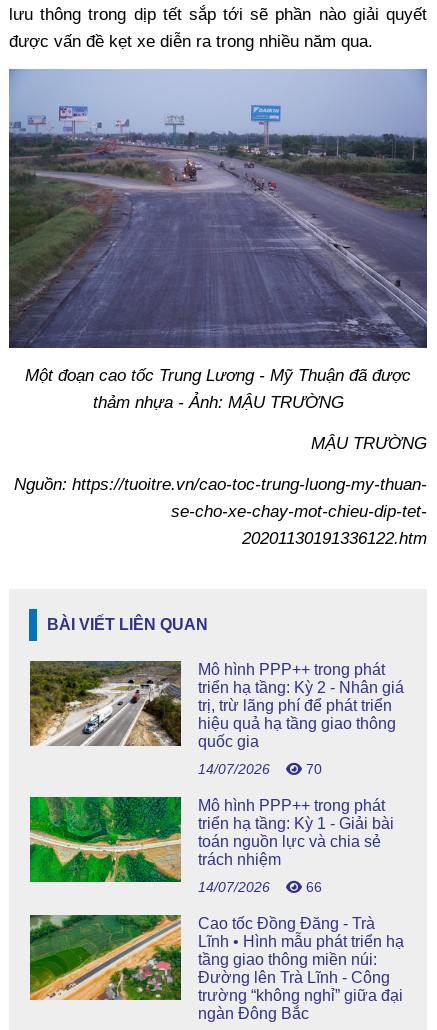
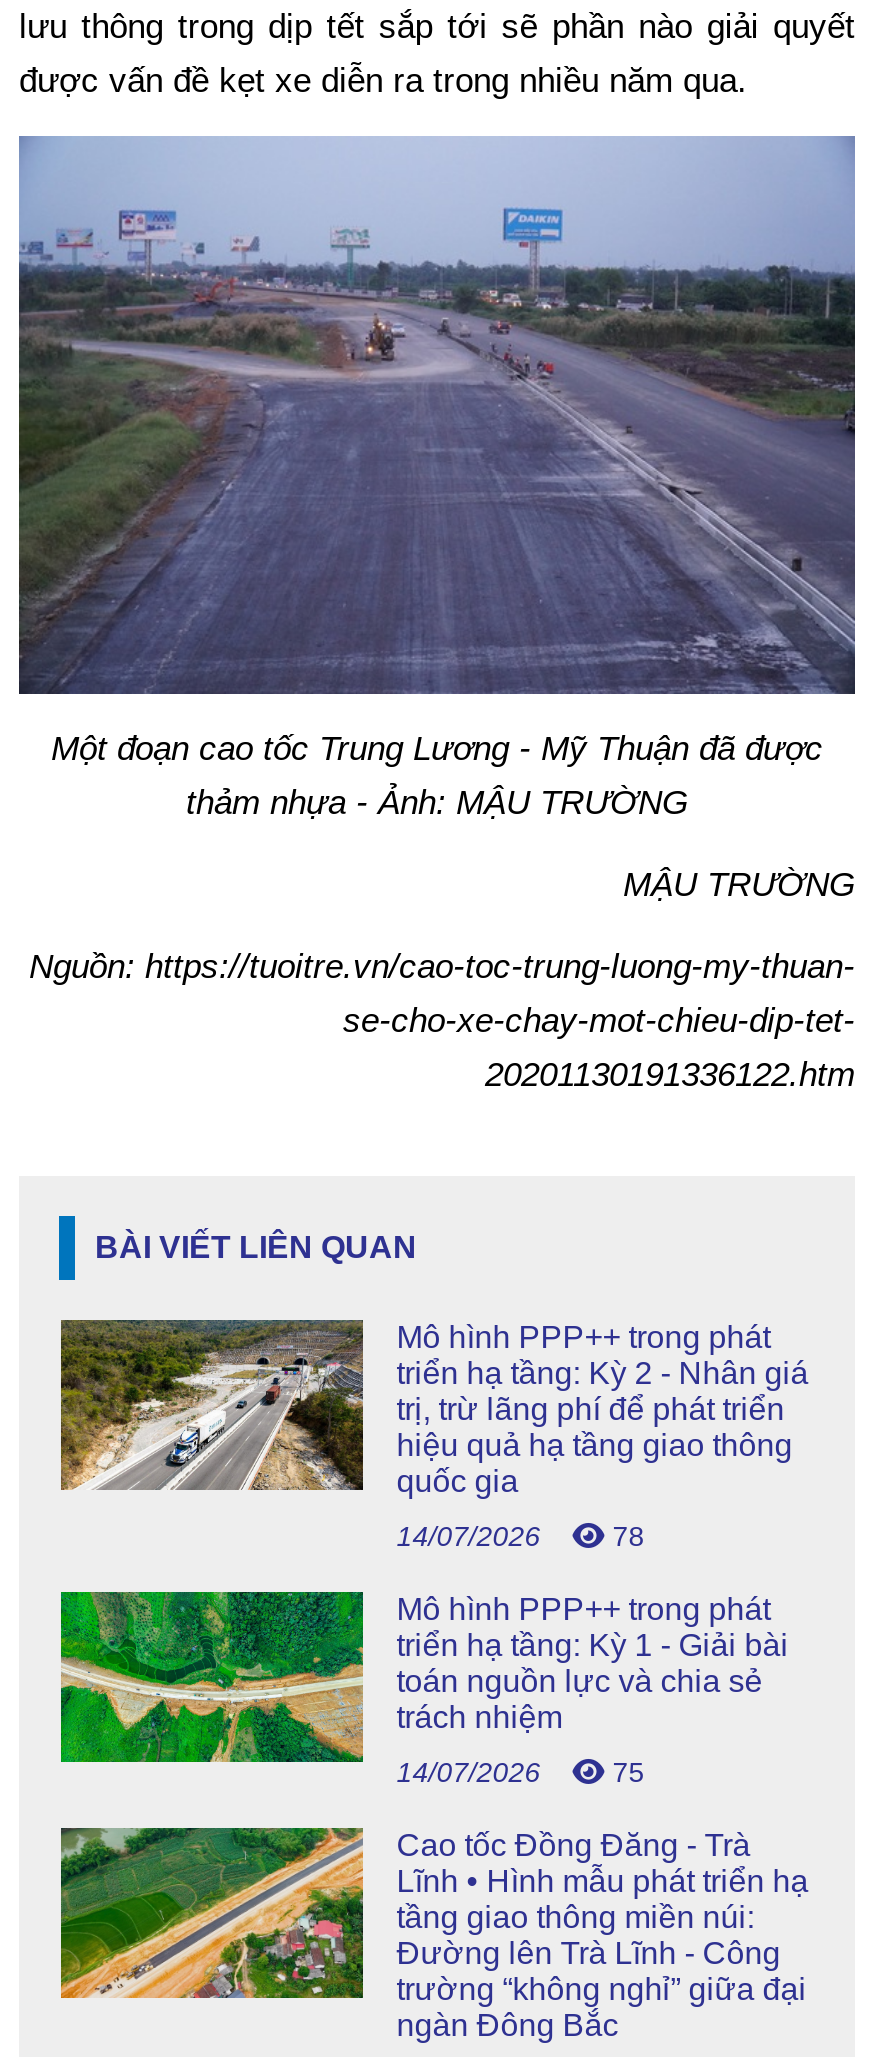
[198,761,322,777] 14/07/2026 70 -> [397,1519,645,1551] 14/07/2026 78
[198,879,322,895] 14/07/2026 66 -> [397,1755,645,1787] 14/07/2026 75

